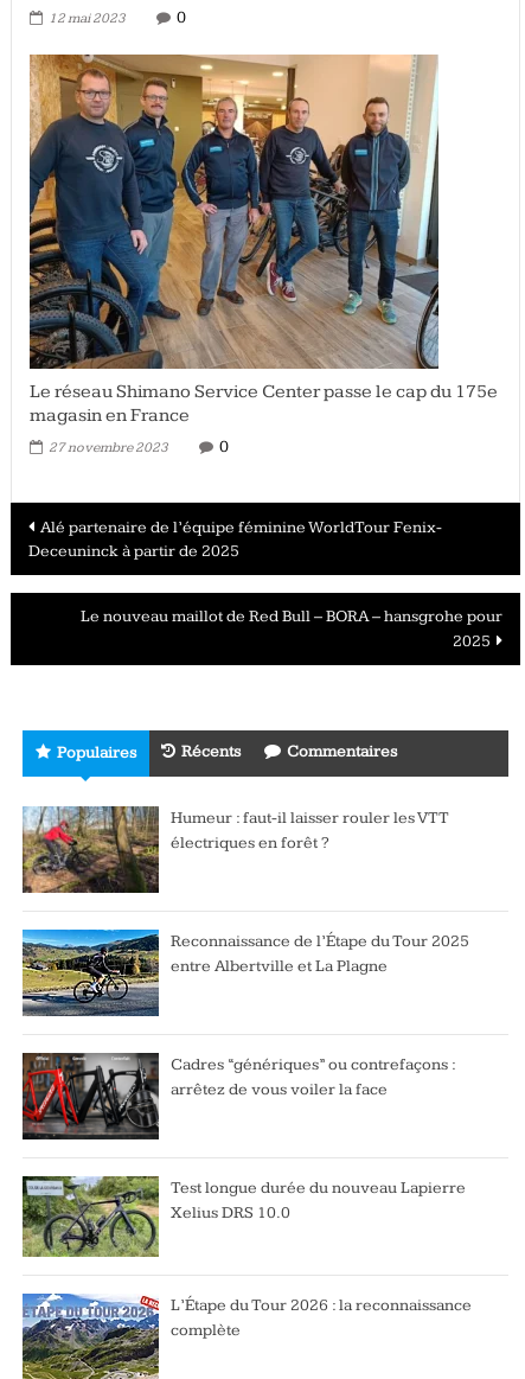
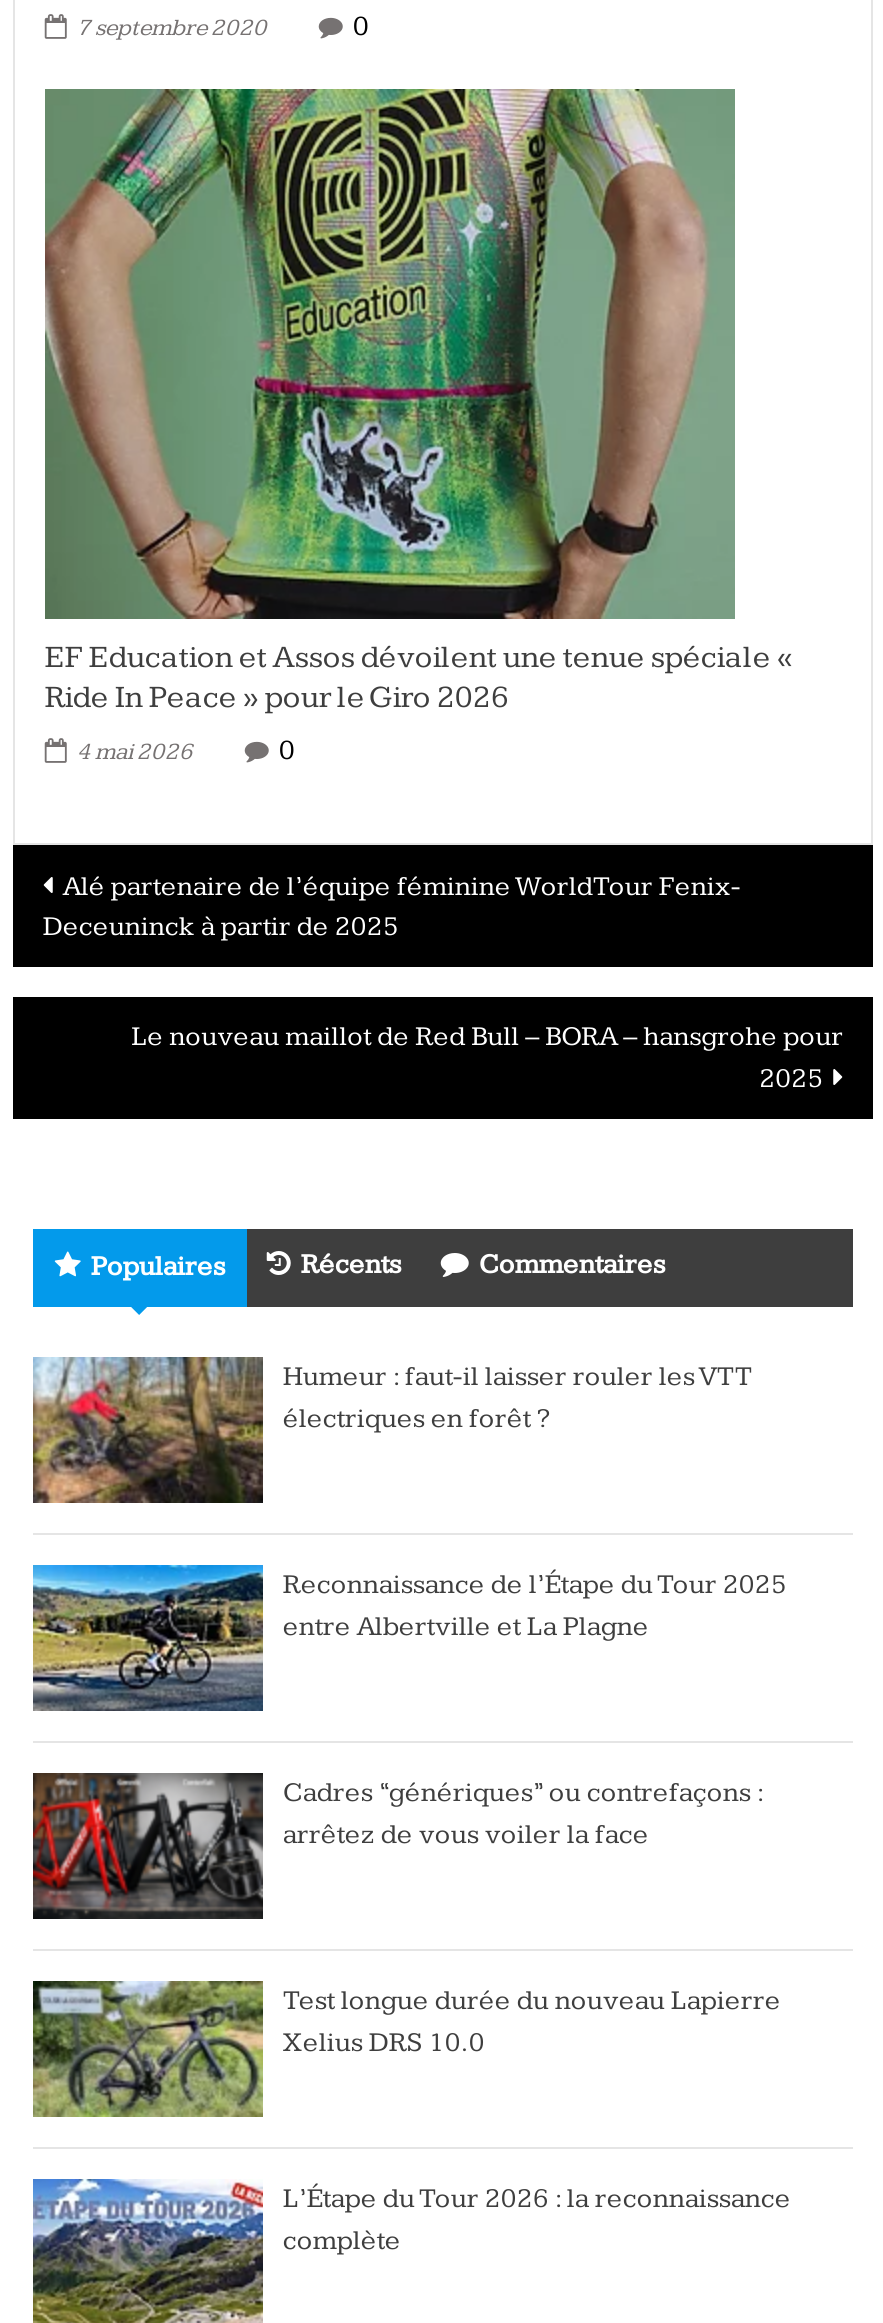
[48,9,126,27] 12 mai 2023 -> [77,12,267,42] 7 septembre 2020
[28,53,498,427] [image] | Le réseau Shimano Service Center passe le cap du 175e | magasin en France -> [43,87,793,716] [image] | EF Education et Assos dévoilent une tenue spéciale « | Ride In Peace » pour le Giro 2026
[48,438,168,456] 27 novembre 2023 -> [77,736,193,766] 4 mai 2026

